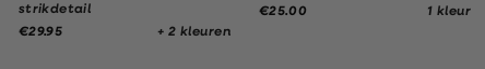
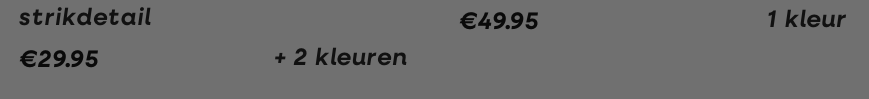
[259,6,307,19] €25.00 -> [459,11,539,35] €49.95

